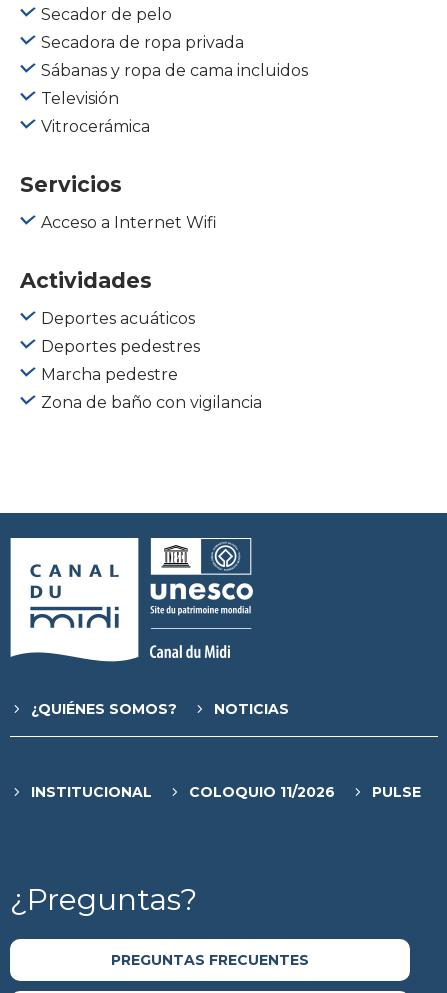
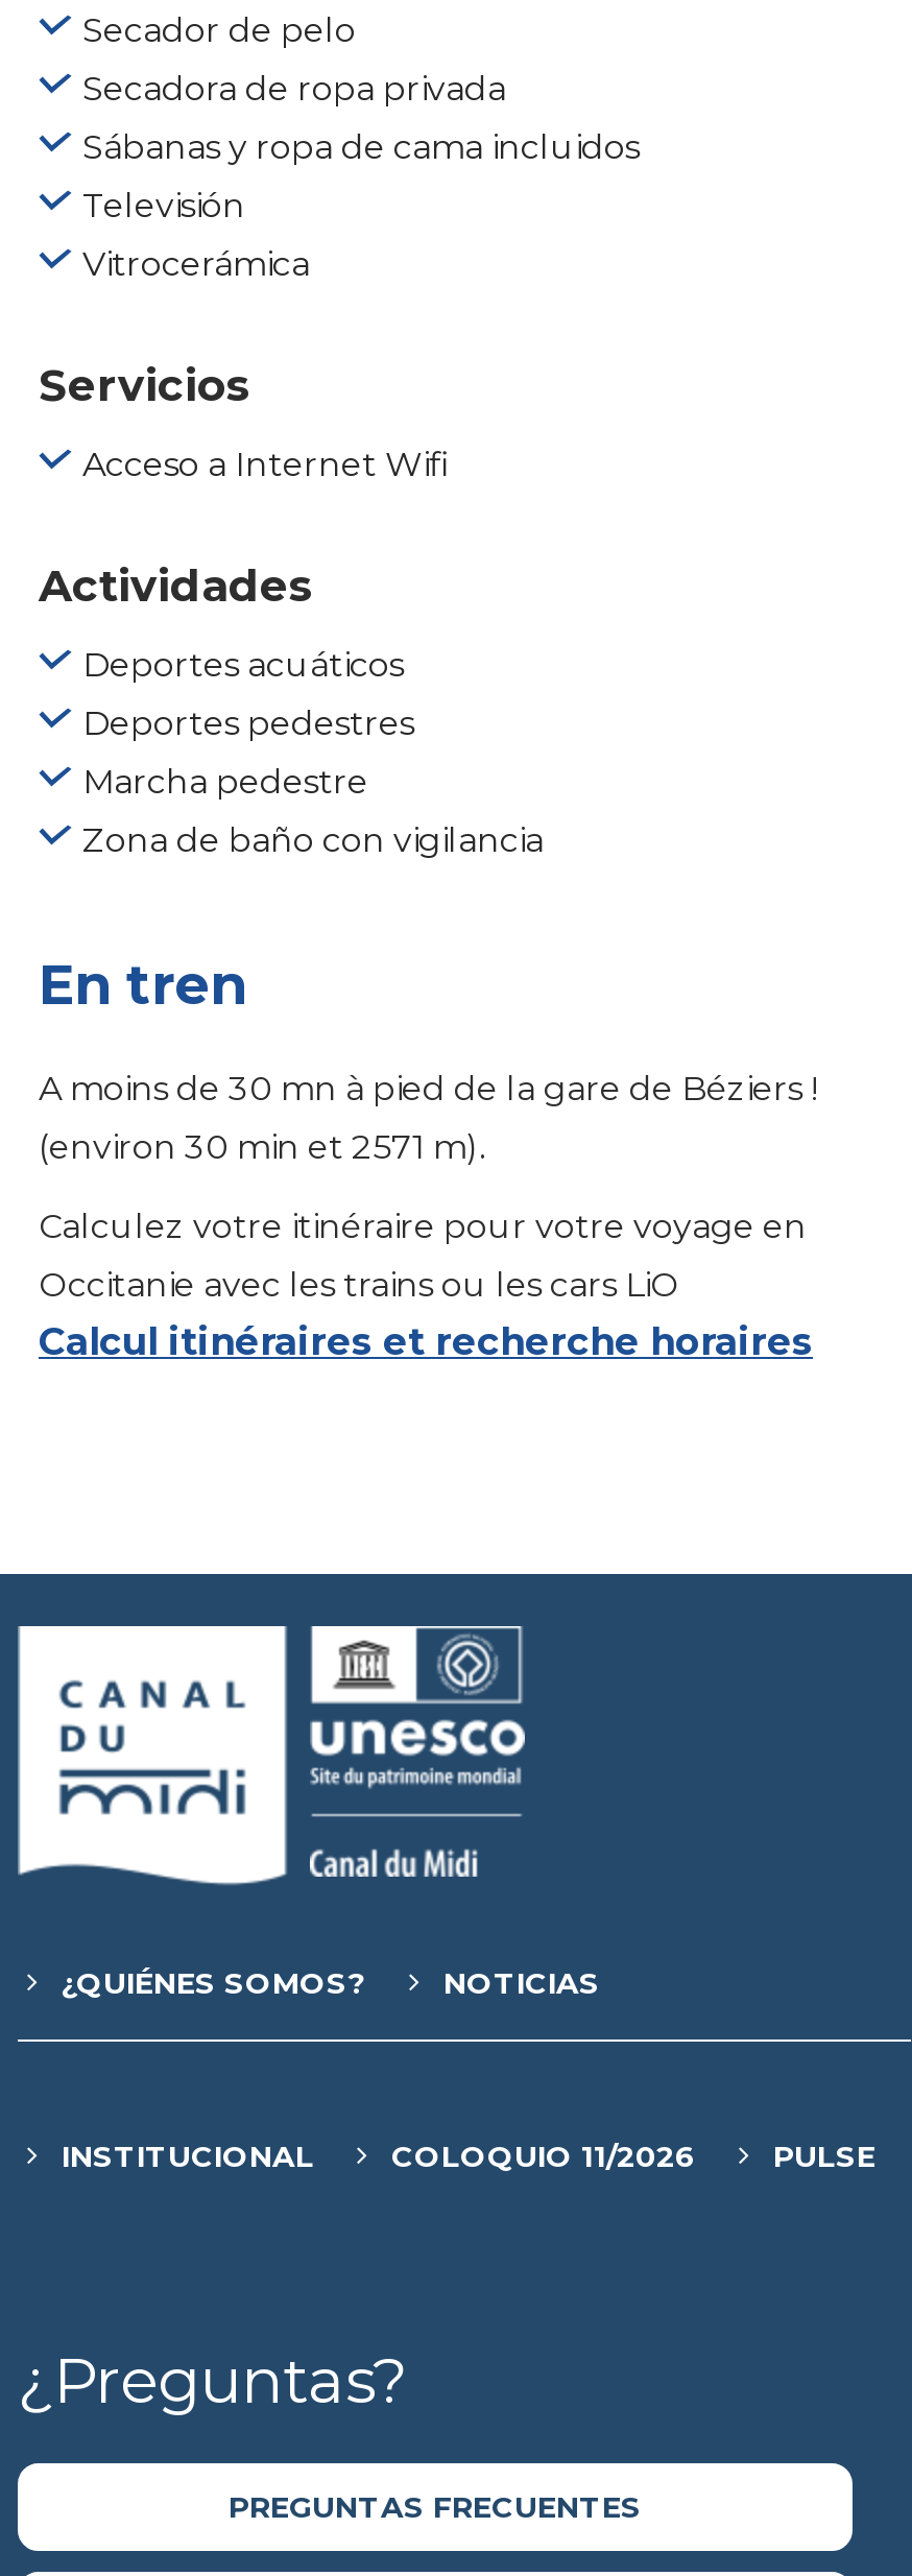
none -> [39,953,817,1366] En tren | A moins de 30 mn à pied de la gare de Béziers ! | (environ 30 min et 2571 m). | Calculez votre itinéraire pour votre voyage en | Occitanie avec les trains ou les cars LiO | Calcul itinéraires et recherche horaires

